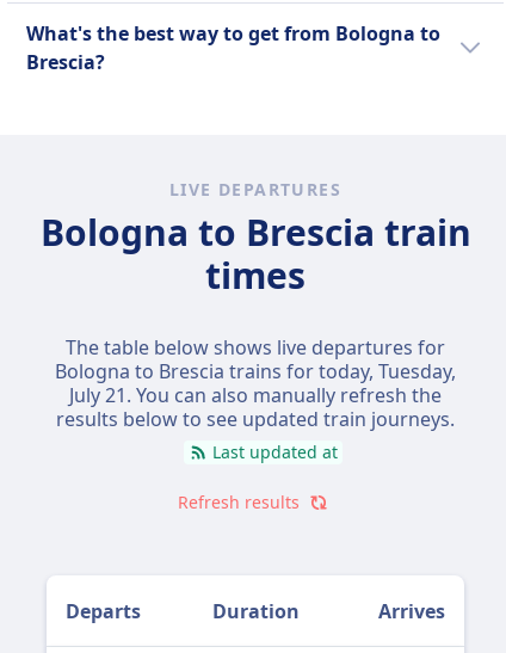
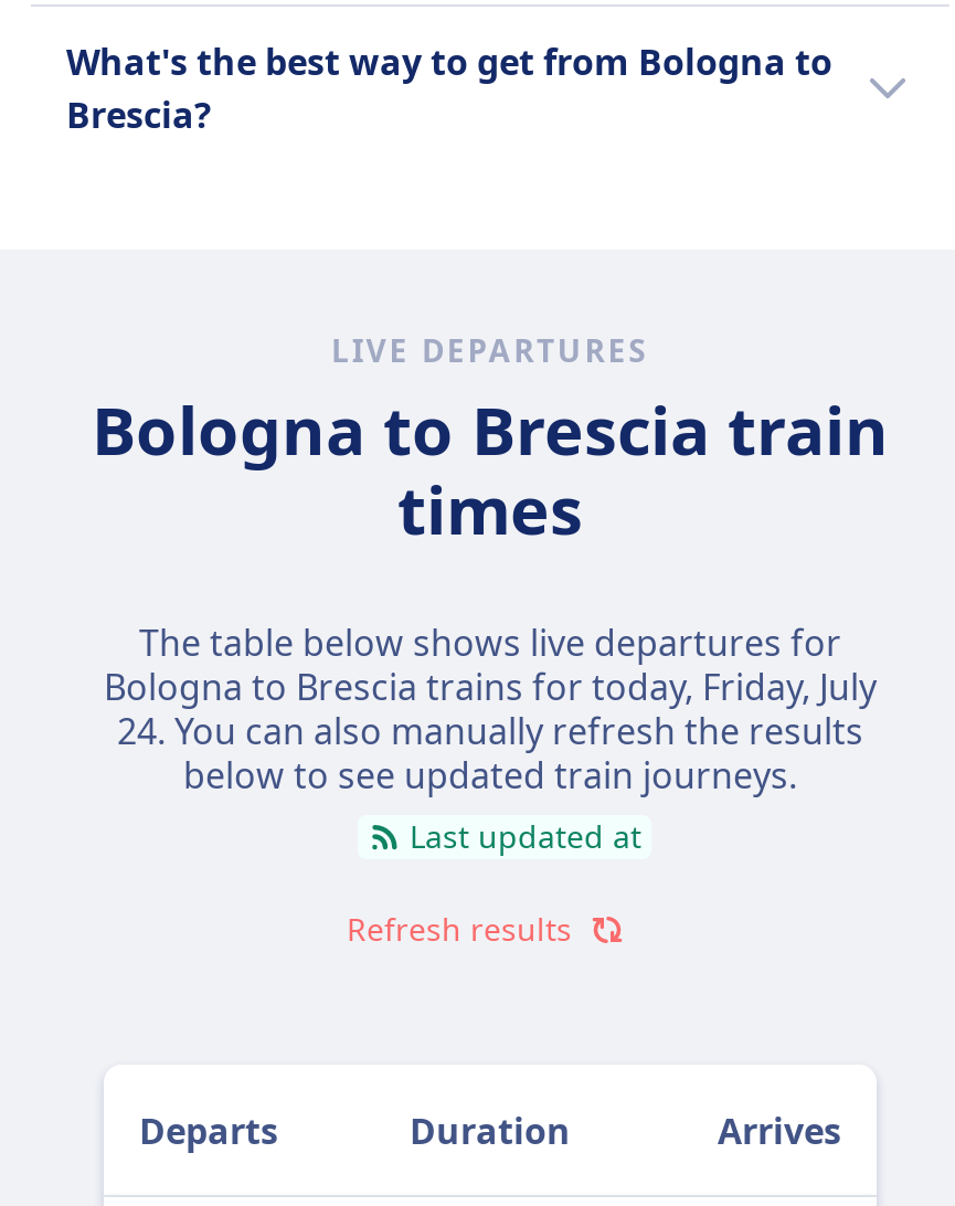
[55,358,456,432] Bologna to Brescia trains for today, Tuesday, | July 21. You can also manually refresh the | results below to see updated train journeys. -> [104,663,877,800] Bologna to Brescia trains for today, Friday, July | 24. You can also manually refresh the results | below to see updated train journeys.

